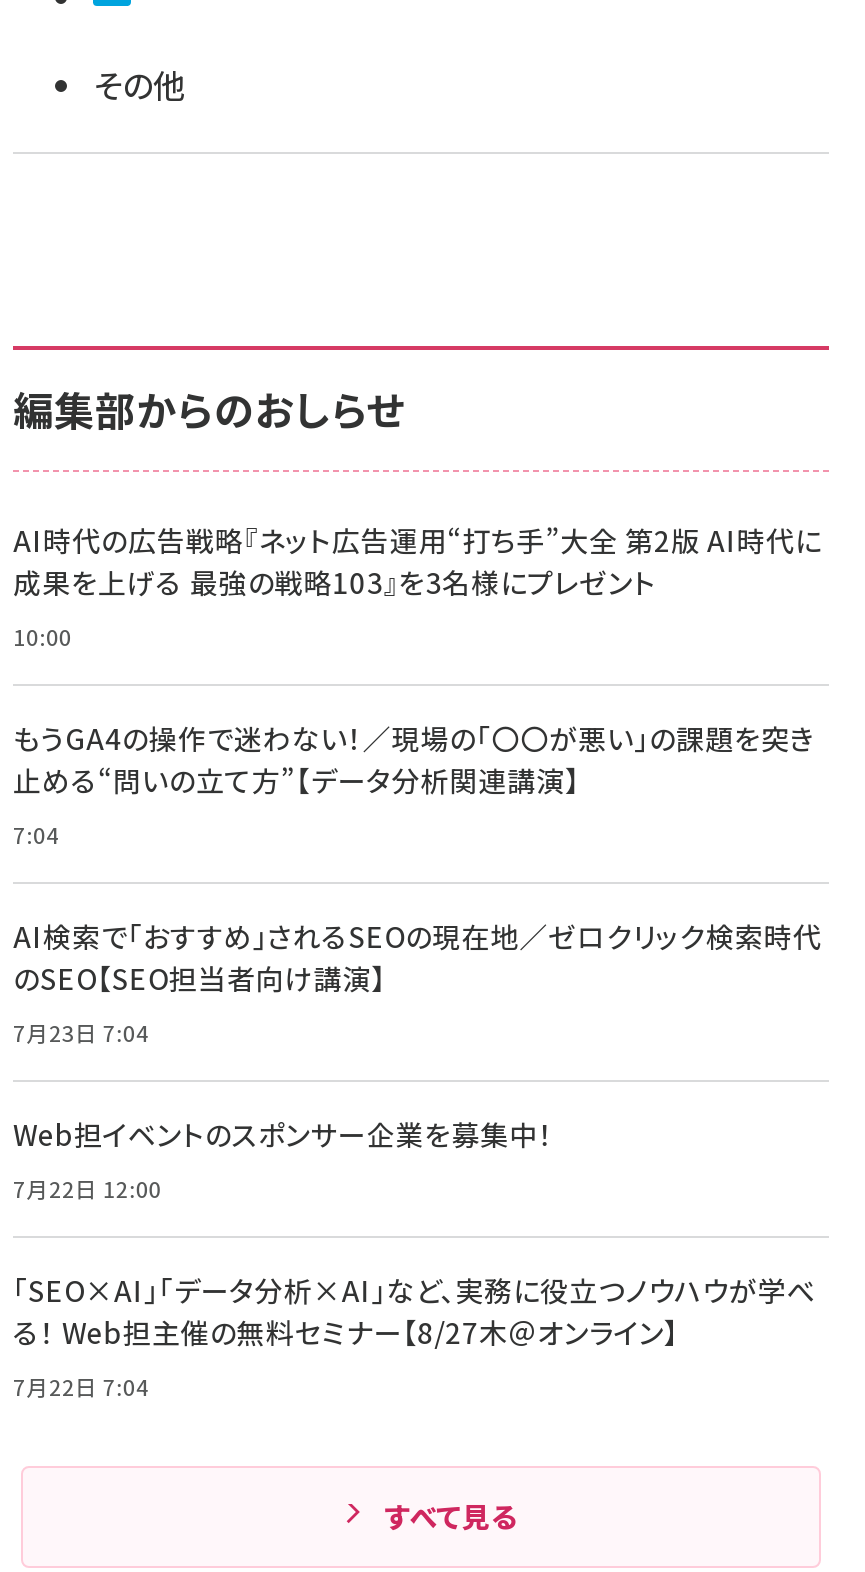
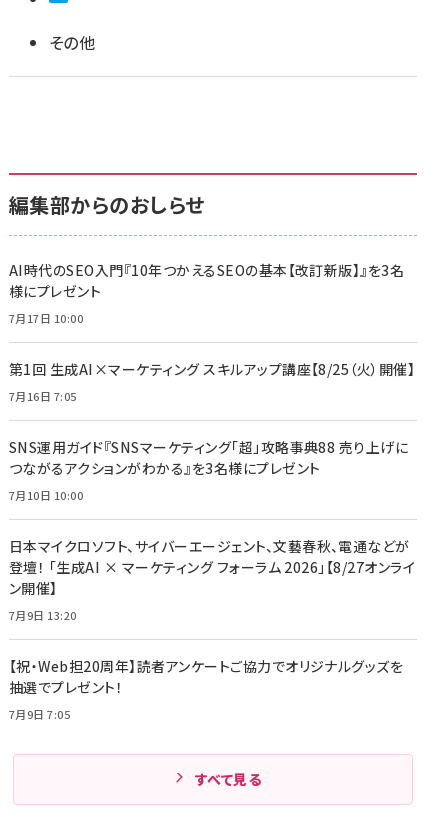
[13,520,822,652] AI時代の広告戦略『ネット広告運用“打ち手”大全 第2版 AI時代に | 成果を上げる 最強の戦略103』を3名様にプレゼント | 10:00 -> [9,260,404,326] AI時代のSEO入門『10年つかえるSEOの基本【改訂新版】』を3名 | 様にプレゼント | 7月17日 10:00
[13,718,815,850] もうGA4の操作で迷わない！／現場の「〇〇が悪い」の課題を突き | 止める“問いの立て方”【データ分析関連講演】 | 7:04 -> [9,359,415,404] 第1回 生成AI×マーケティング スキルアップ講座【8/25（火）開催】 | 7月16日 7:05
[13,916,822,1048] AI検索で「おすすめ」されるSEOの現在地／ゼロクリック検索時代 | のSEO【SEO担当者向け講演】 | 7月23日 7:04 -> [9,437,408,503] SNS運用ガイド『SNSマーケティング「超」攻略事典88 売り上げに | つながるアクションがわかる』を3名様にプレゼント | 7月10日 10:00
[13,1114,553,1204] Web担イベントのスポンサー企業を募集中！ | 7月22日 12:00 -> [9,536,415,623] 日本マイクロソフト、サイバーエージェント、文藝春秋、電通などが | 登壇！ 「生成AI × マーケティング フォーラム 2026」【8/27オンライ | ン開催】 | 7月9日 13:20
[13,1270,816,1402] 「SEO×AI」「データ分析×AI」など、実務に役立つノウハウが学べ | る！ Web担主催の無料セミナー【8/27木＠オンライン】 | 7月22日 7:04 -> [9,656,403,722] 【祝・Web担20周年】読者アンケートご協力でオリジナルグッズを | 抽選でプレゼント！ | 7月9日 7:05

